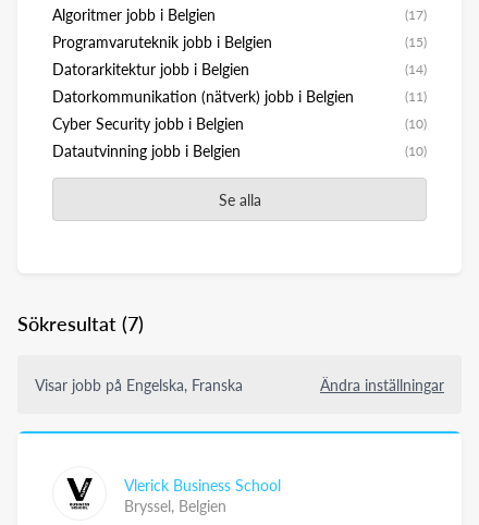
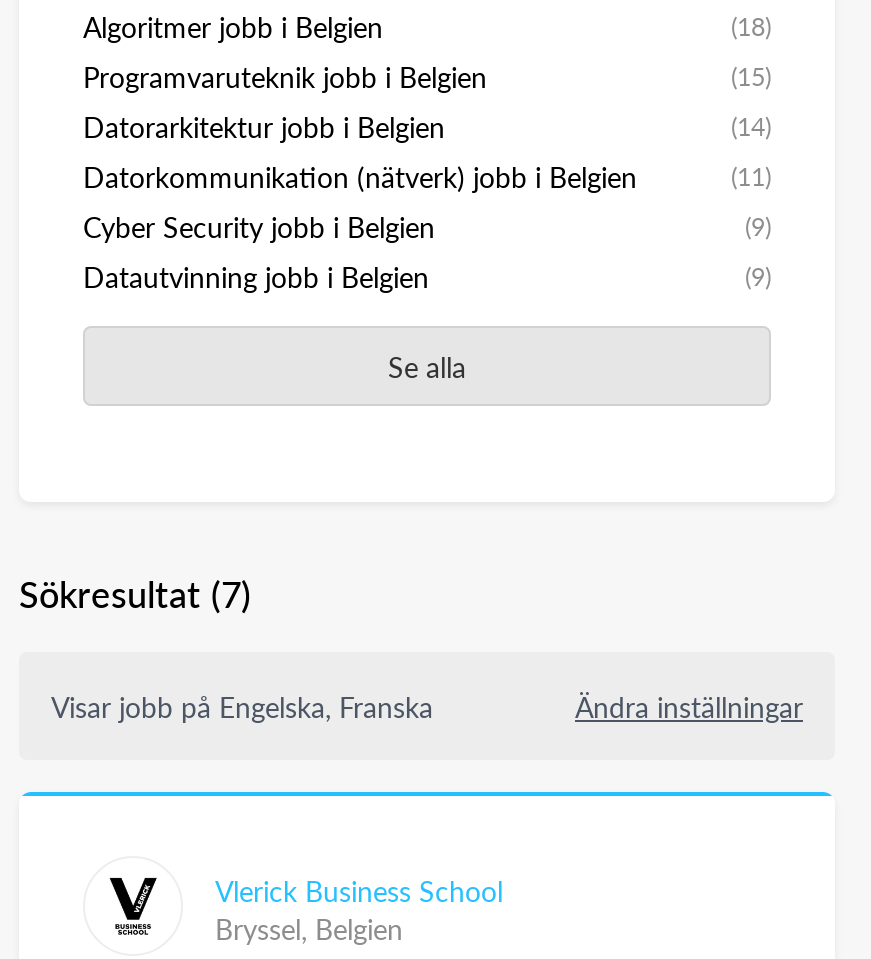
[405,4,427,24] (17) -> [731,8,771,44] (18)
[405,113,427,133] (10) -> [745,208,771,244] (9)
[405,141,427,160] (10) -> [745,258,771,294] (9)

